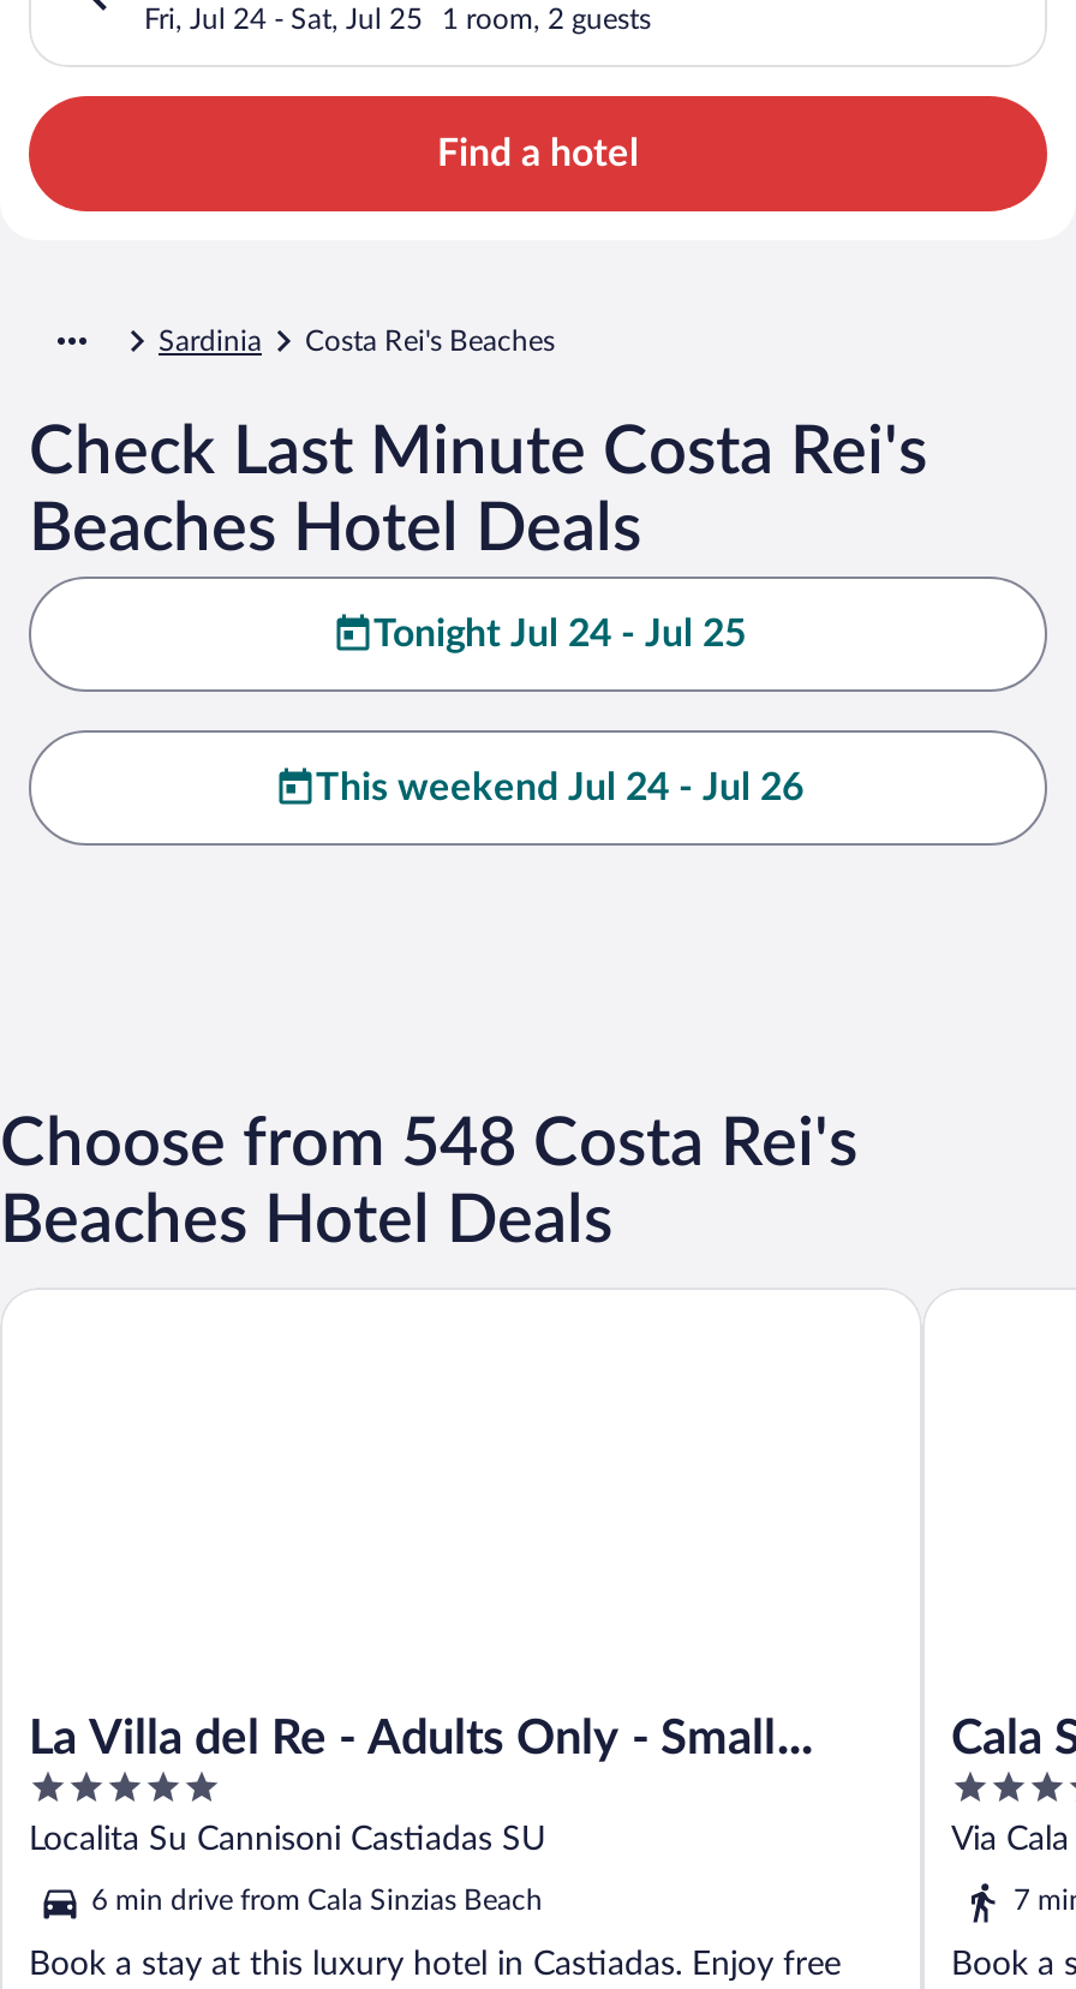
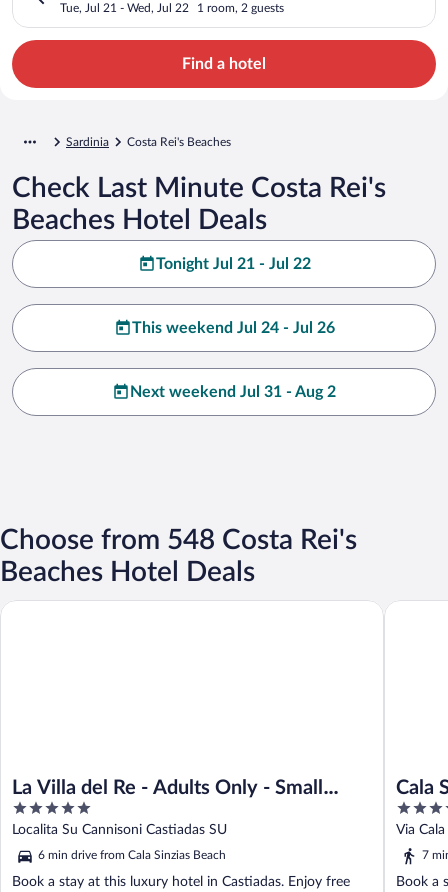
[144,4,423,33] Fri, Jul 24 - Sat, Jul 25 -> [60,2,189,14] Tue, Jul 21 - Wed, Jul 22
[373,614,746,653] Tonight Jul 24 - Jul 25 -> [155,256,310,272] Tonight Jul 21 - Jul 22
none -> [130,384,336,400] Next weekend Jul 31 - Aug 2

